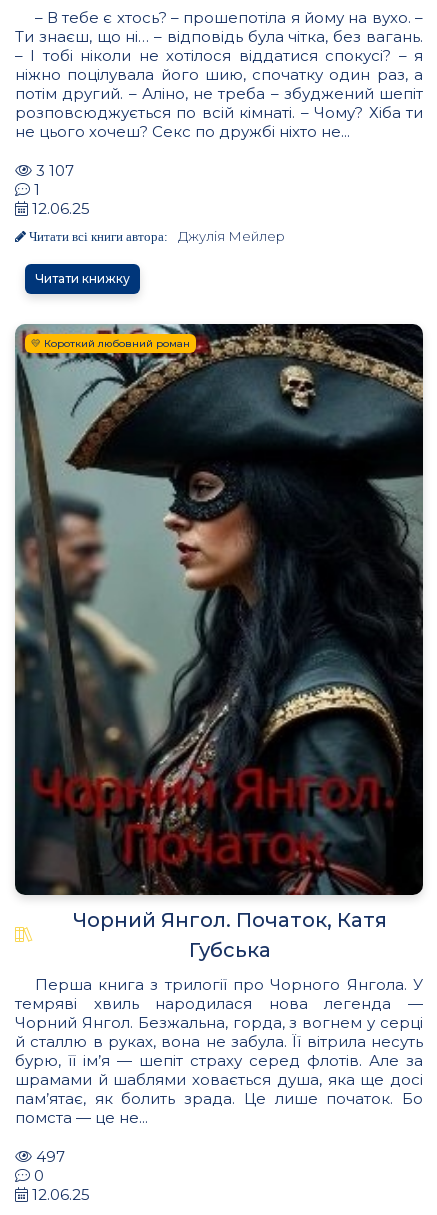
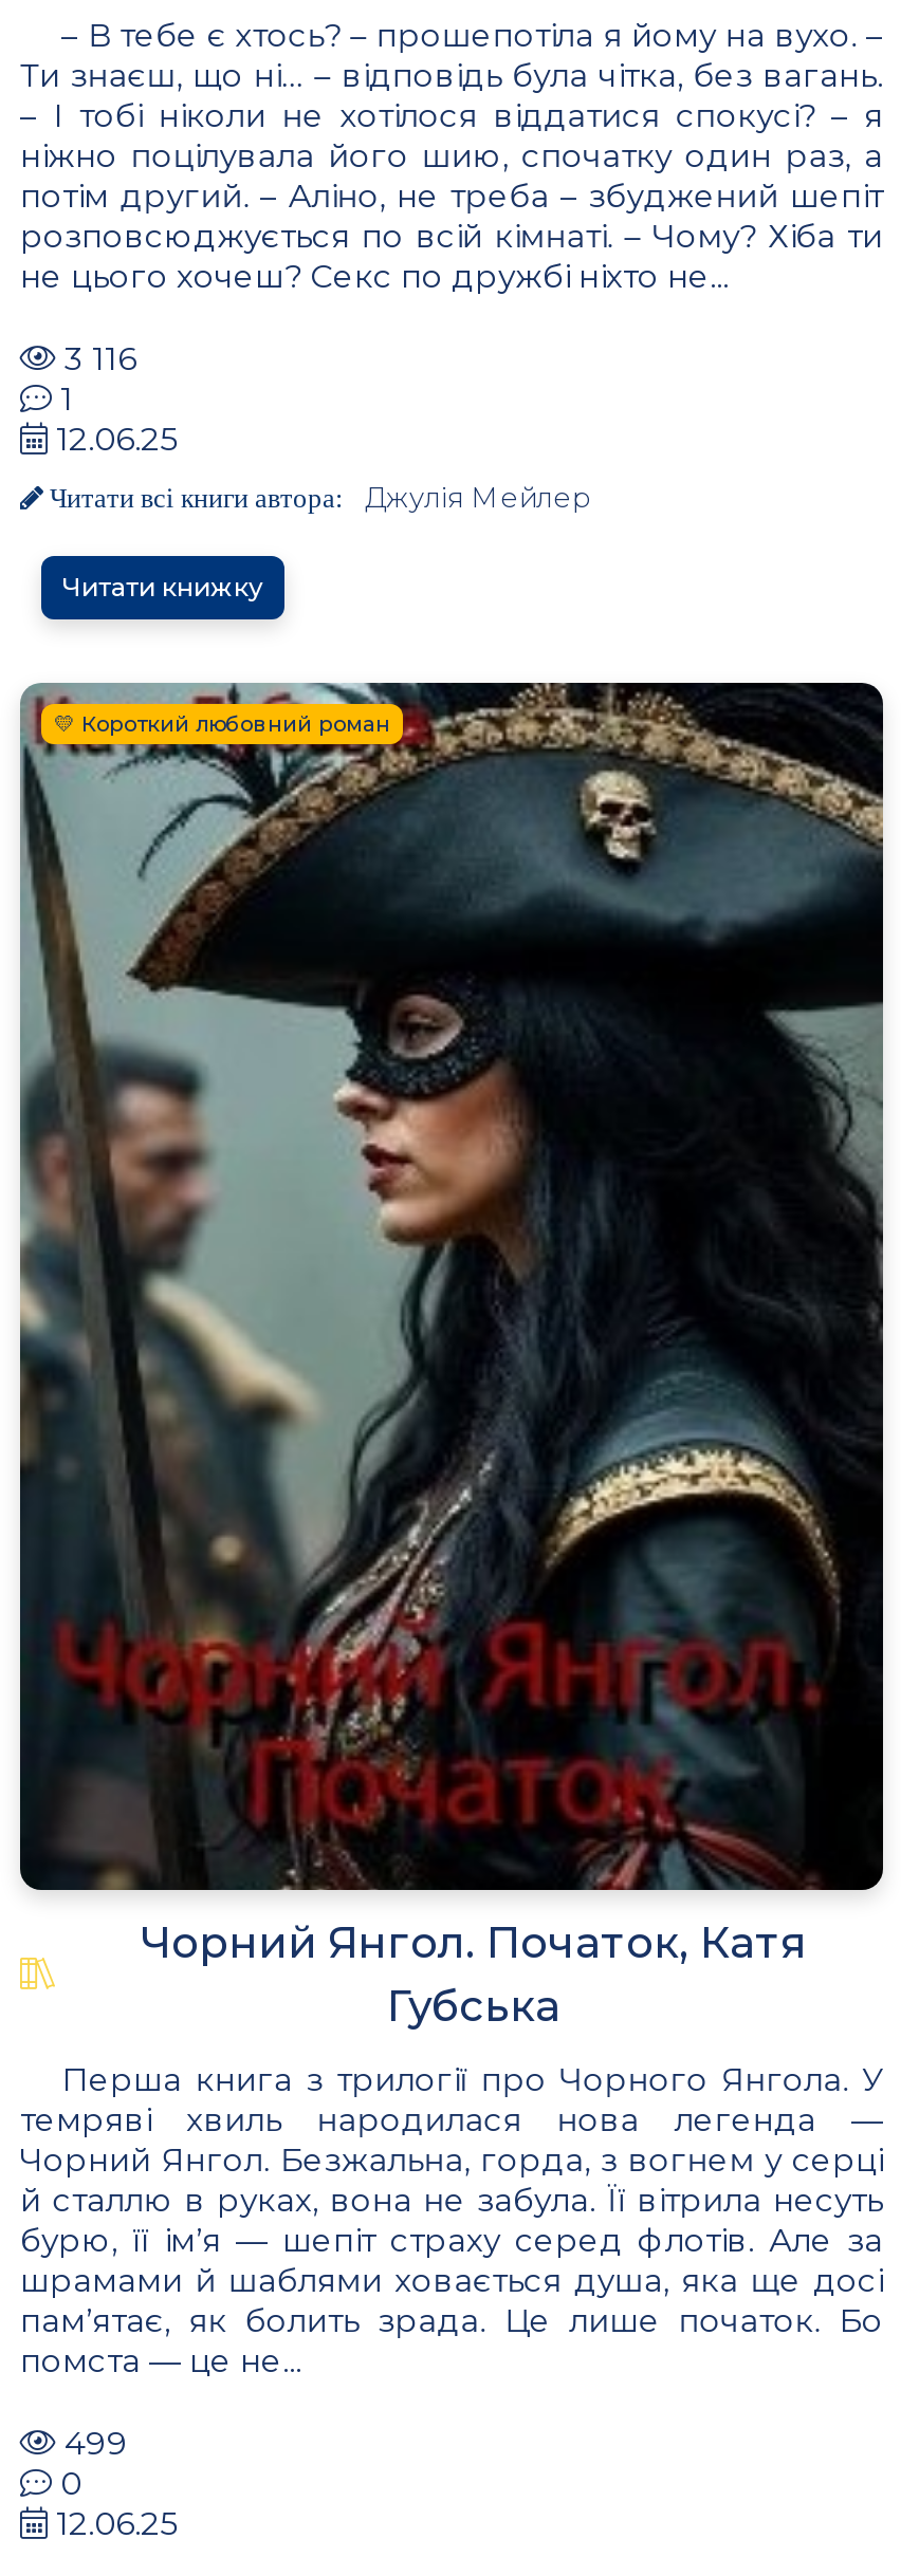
[32,161,74,180] 3 107 -> [56,337,136,378] 3 116
[32,1147,65,1166] 497 -> [56,2422,128,2462] 499

